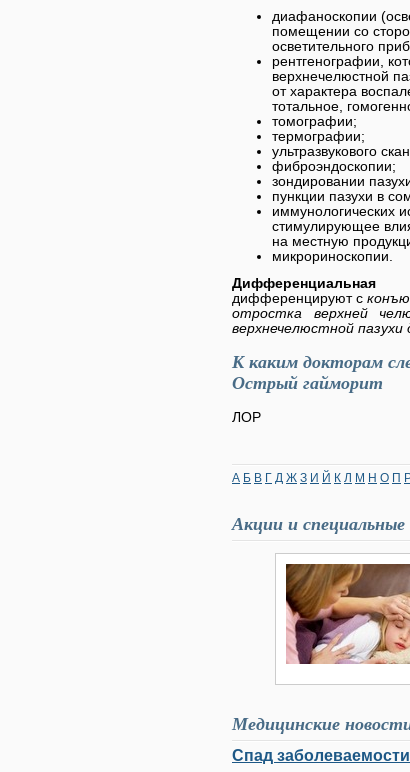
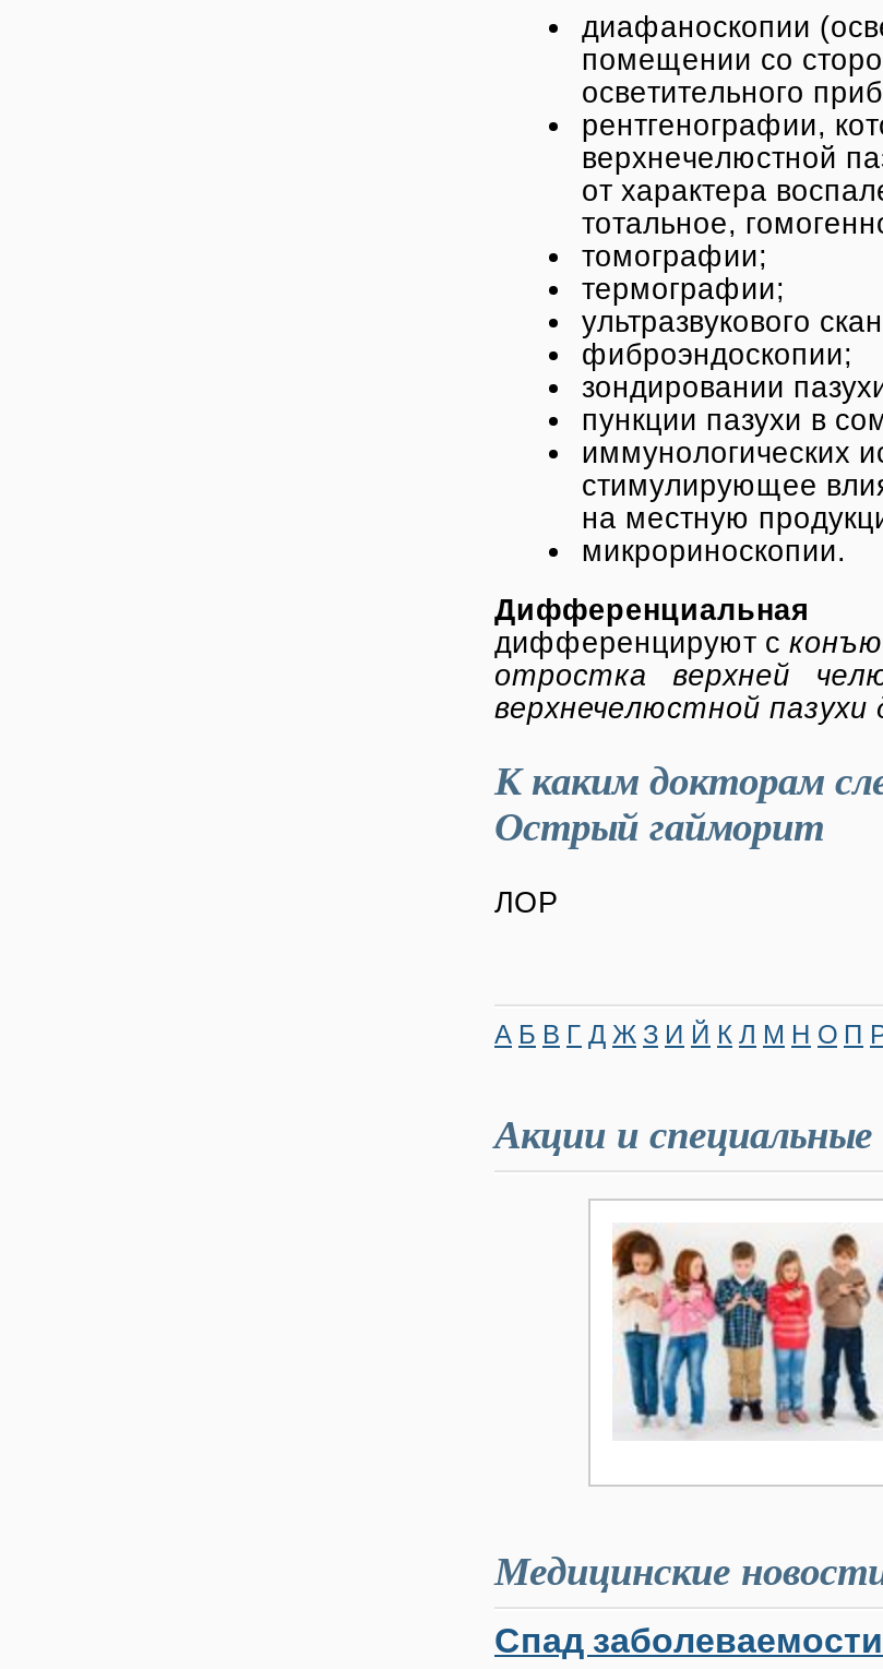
[285,563,407,665] [image] -> [610,1223,876,1441] [image]

